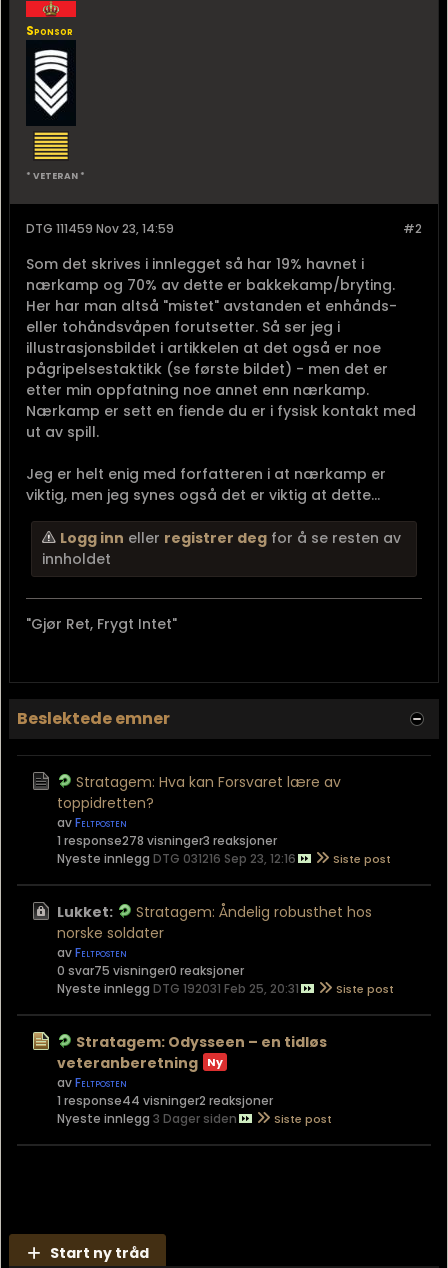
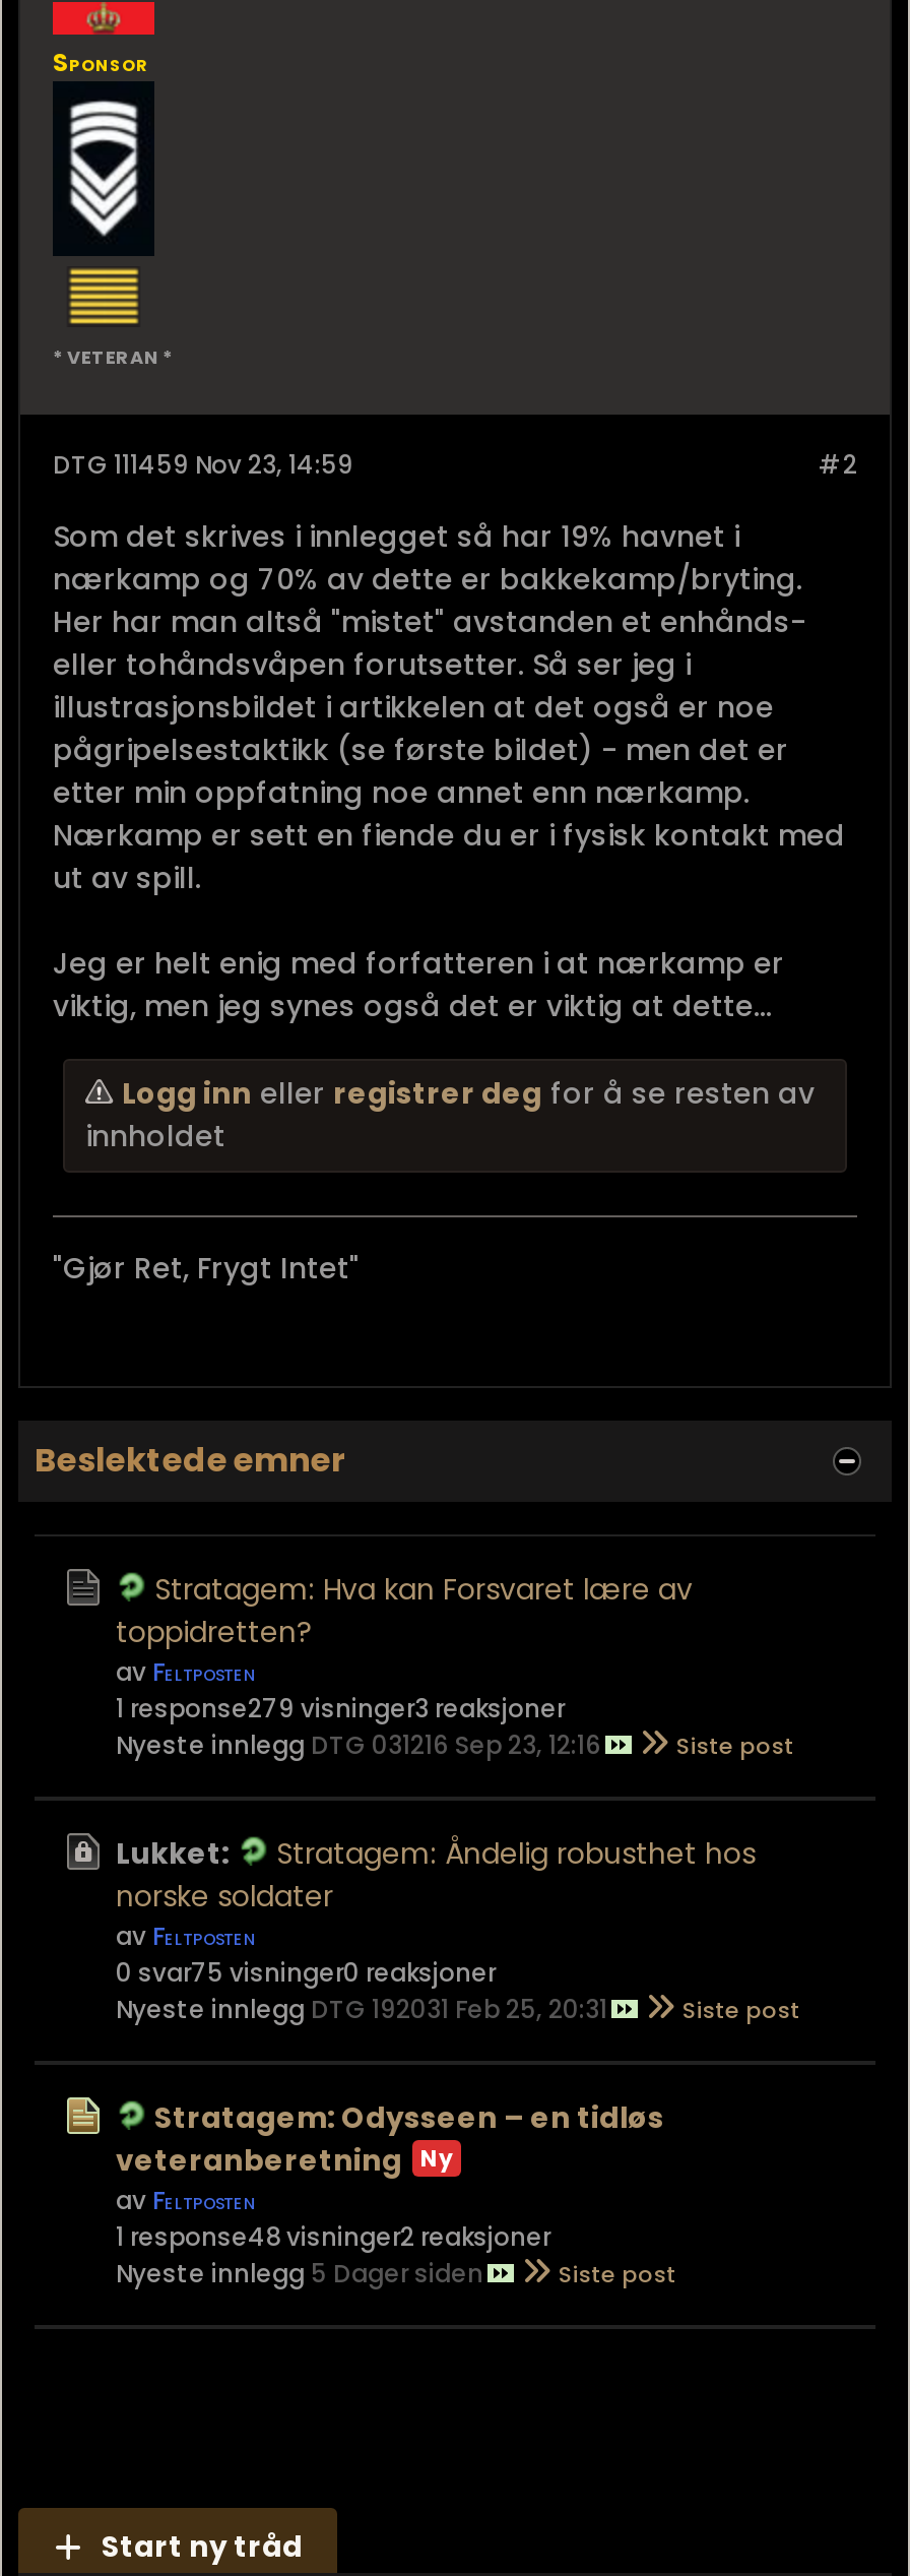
[57,831,277,848] 1 response278 visninger3 reaksjoner -> [116,1690,565,1724] 1 response279 visninger3 reaksjoner
[57,1091,273,1108] 1 response44 visninger2 reaksjoner -> [116,2218,550,2253] 1 response48 visninger2 reaksjoner
[57,1109,237,1126] Nyeste innlegg 3 Dager siden -> [116,2255,483,2289] Nyeste innlegg 5 Dager siden

